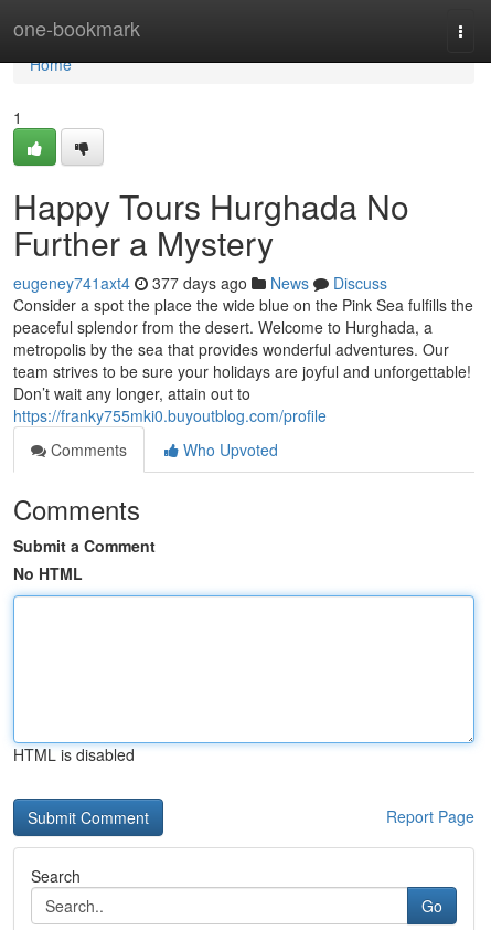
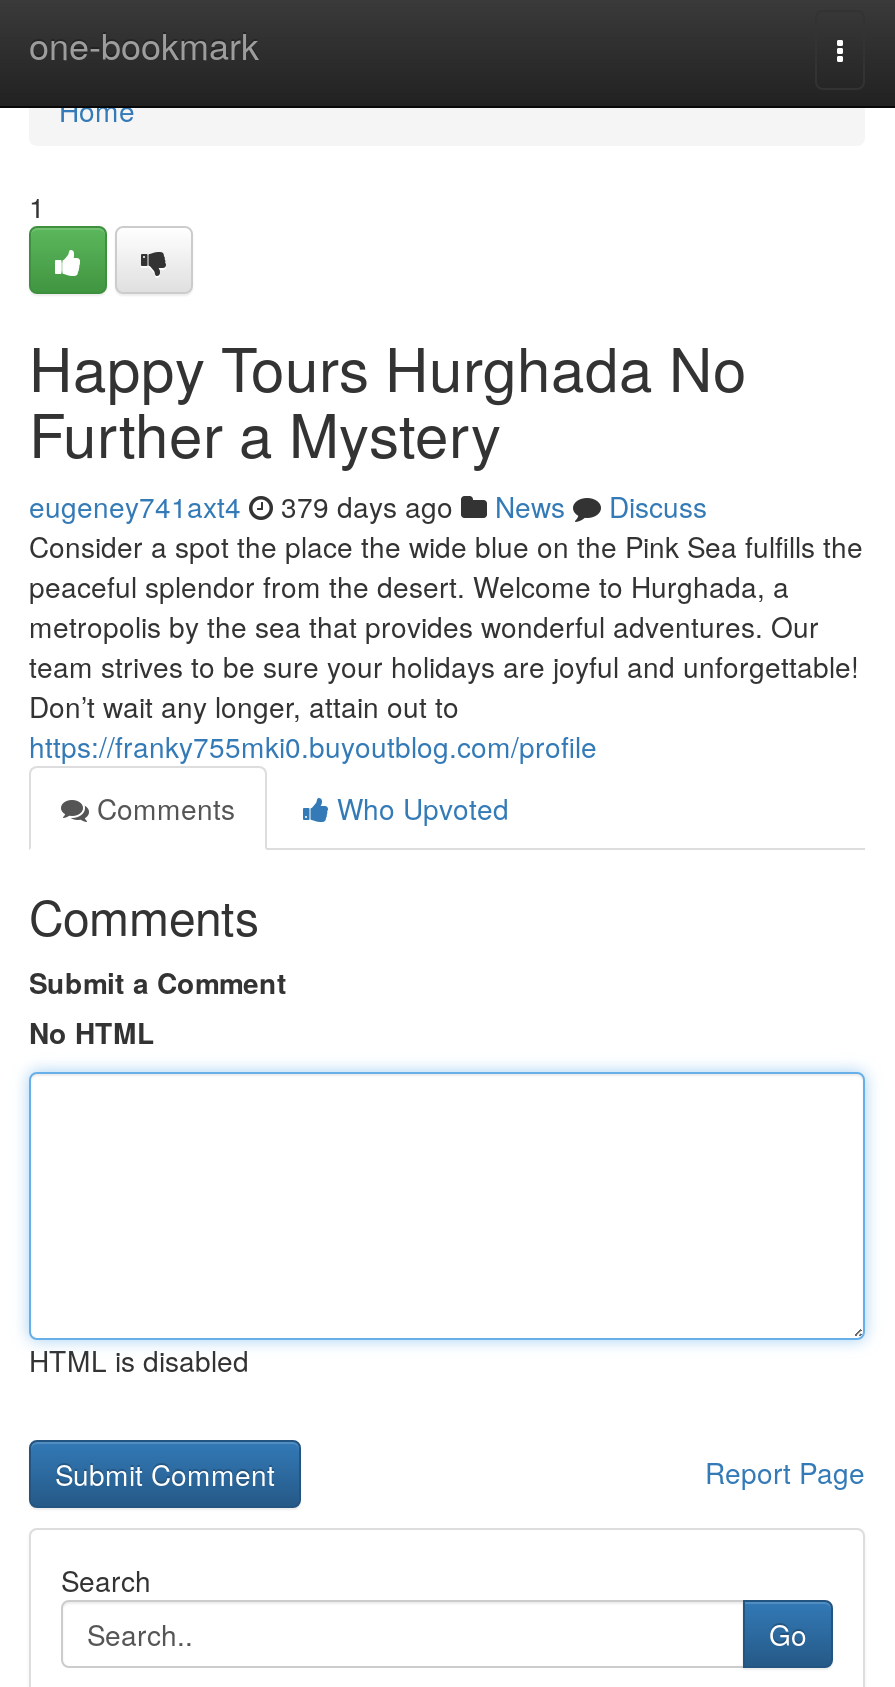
[13,272,387,294] eugeney741axt4 377 days ago News Discuss -> [29,486,707,526] eugeney741axt4 379 days ago News Discuss

